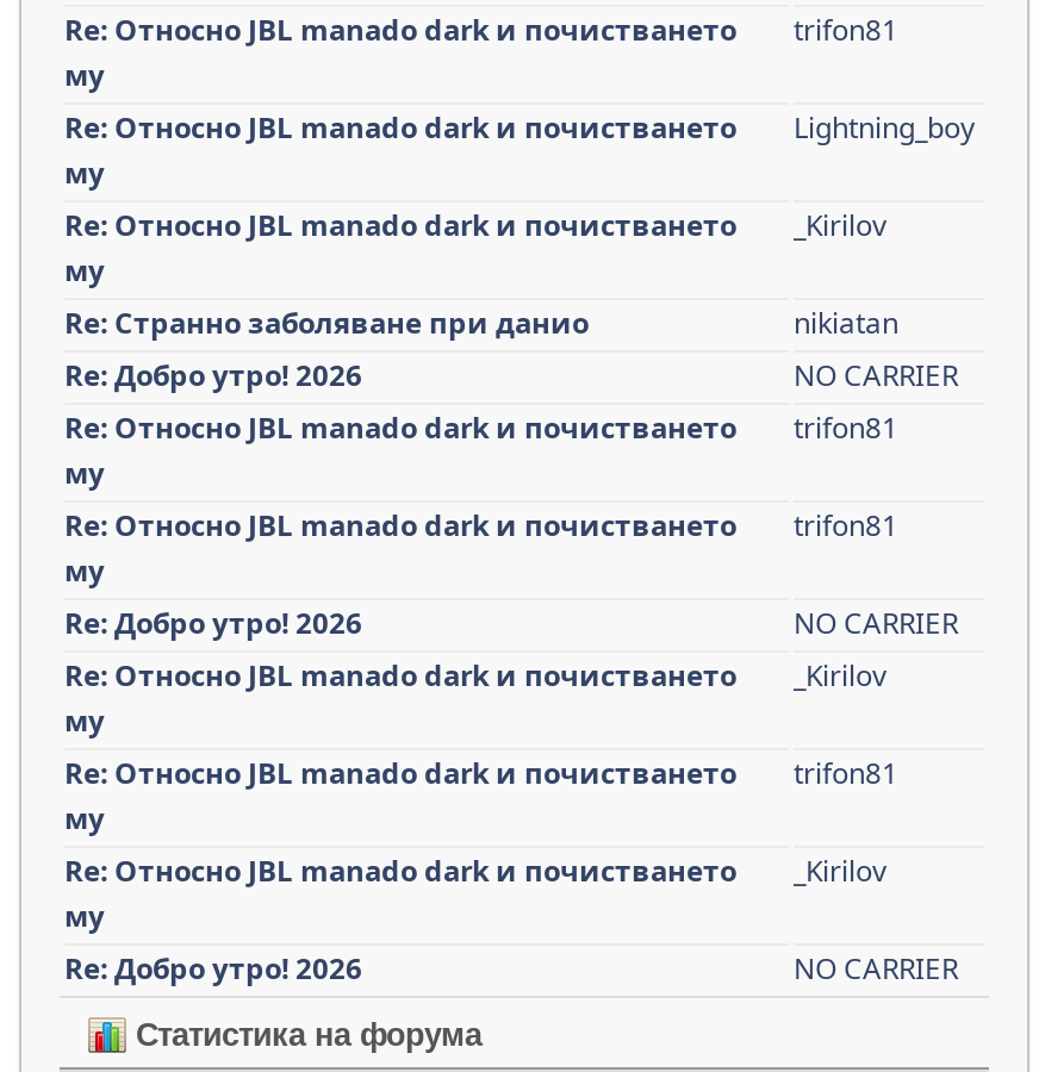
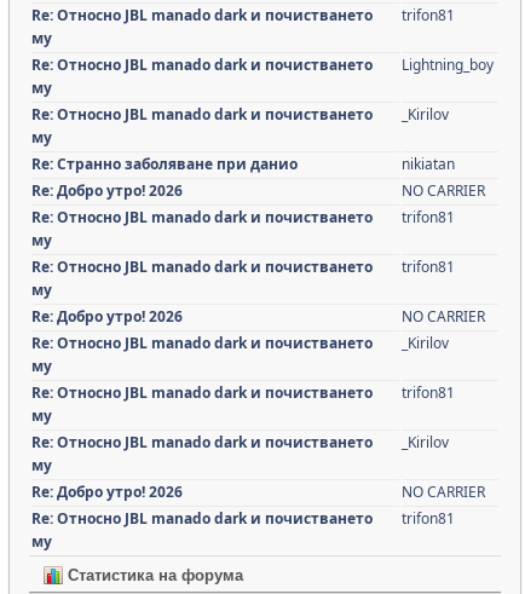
none -> [31,508,373,552] Re: Относно JBL manado dark и почистването | му
none -> [402,508,455,529] trifon81

